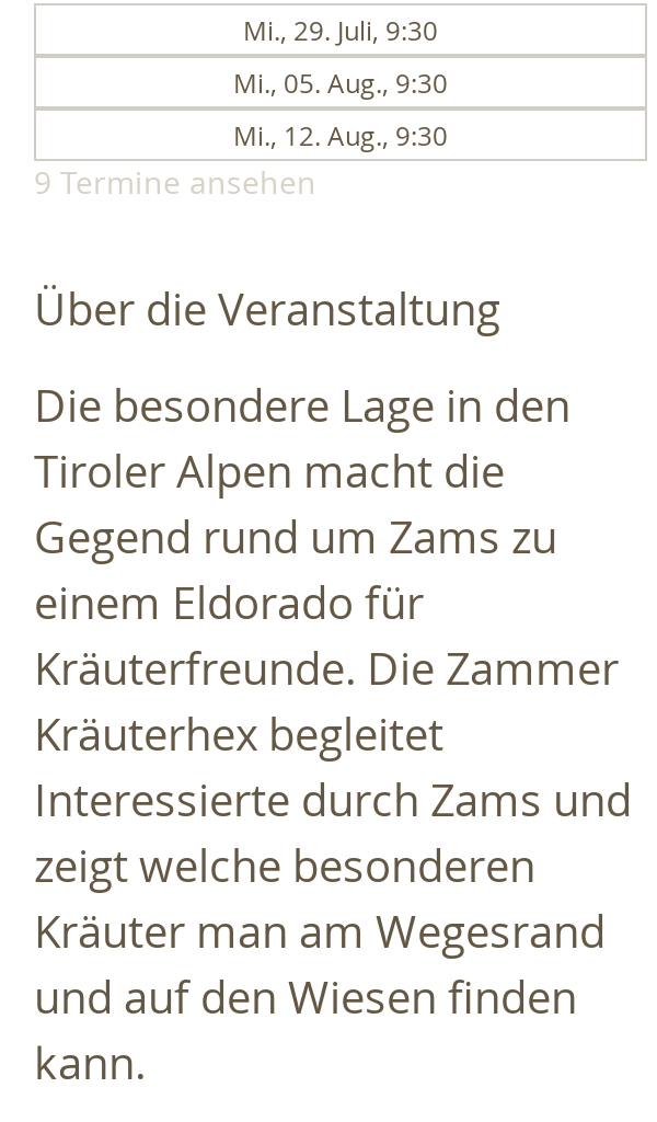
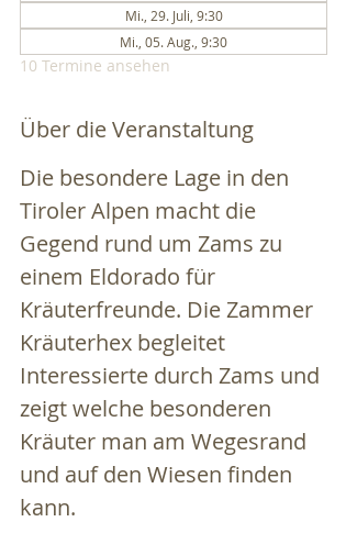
[34,117,448,202] Mi., 12. Aug., 9:30 | 9 Termine ansehen -> [20,55,170,76] 10 Termine ansehen

